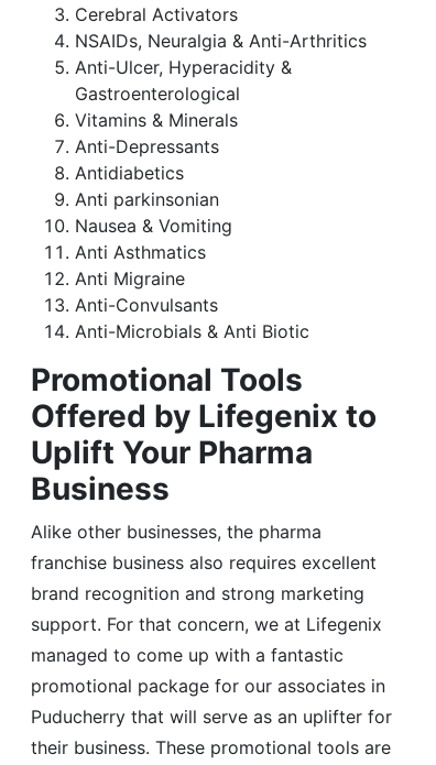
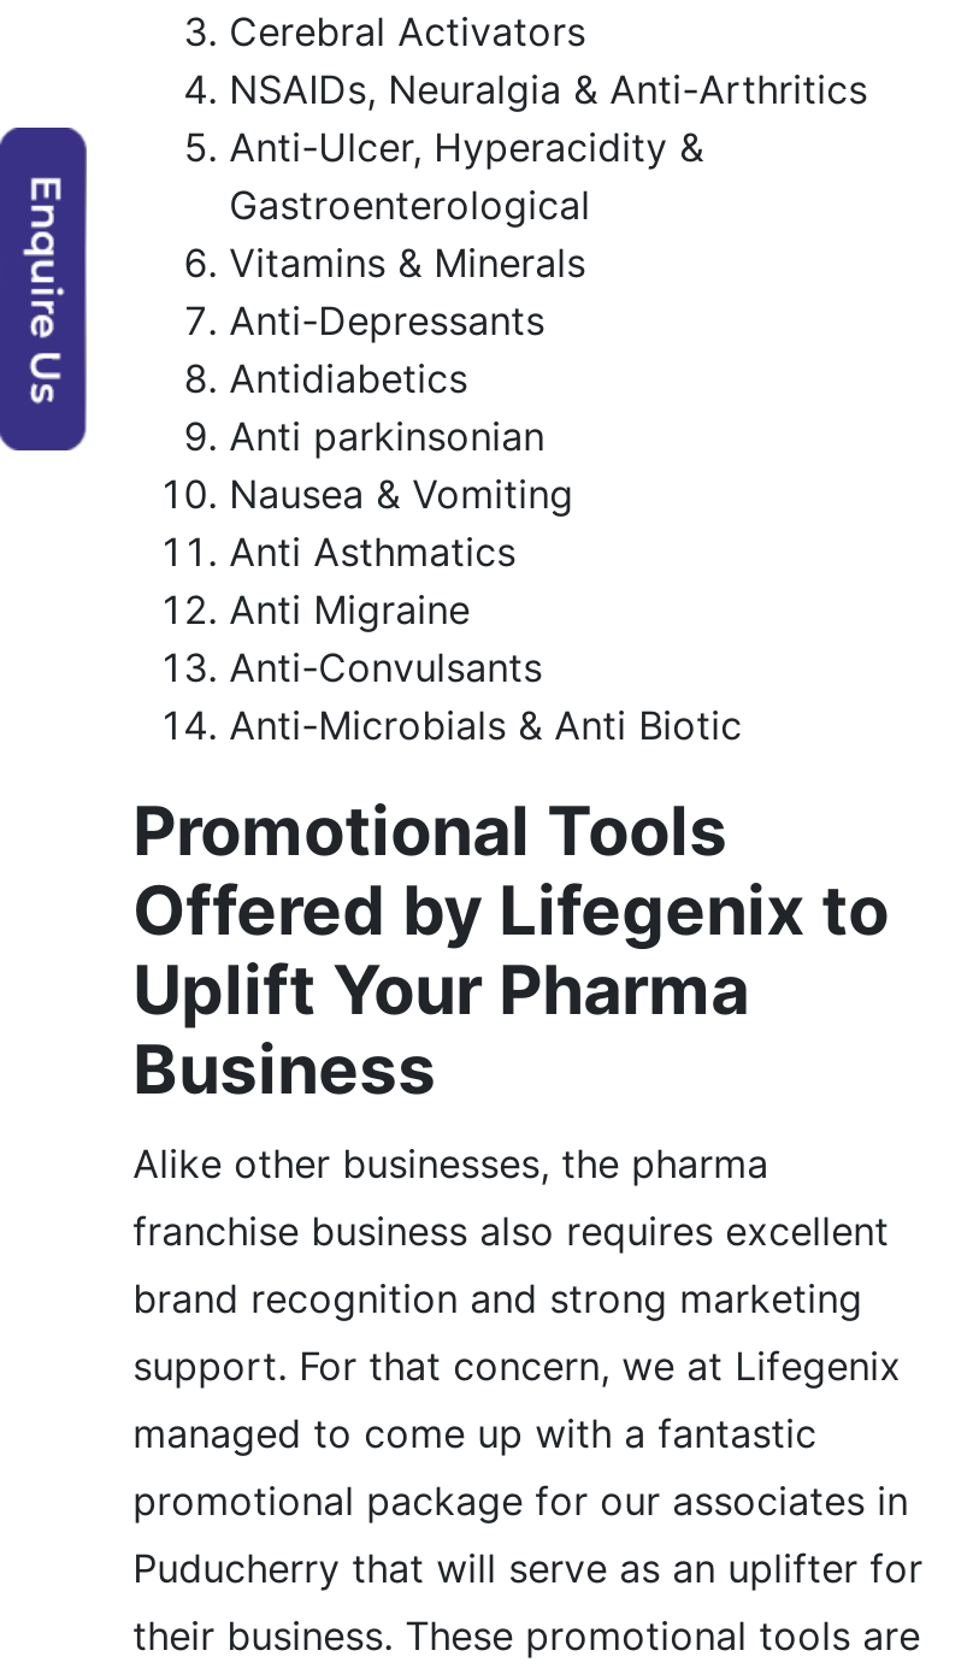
none -> [7,125,89,453] [image]

